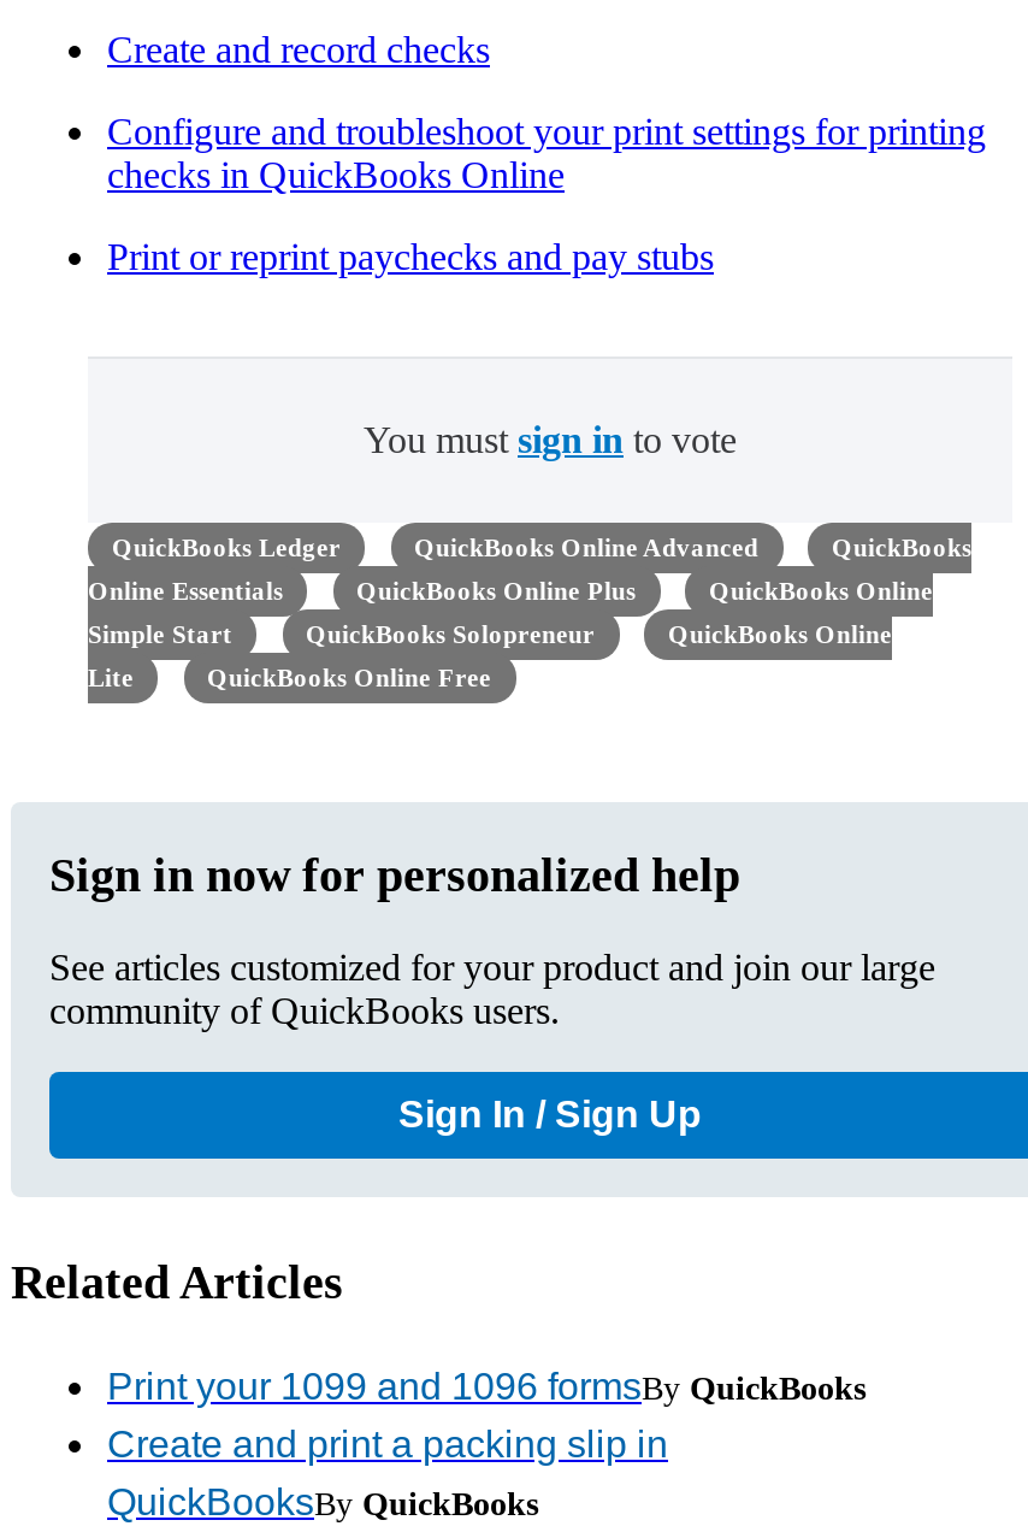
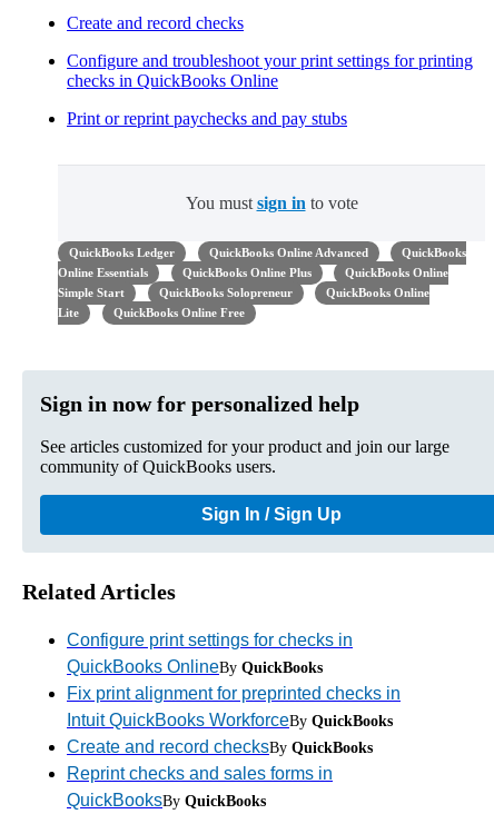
[107,1367,865,1465] Print your 1099 and 1096 formsBy QuickBooks | Create and print a packing slip in -> [67,631,401,783] Configure print settings for checks in | QuickBooks OnlineBy QuickBooks | Fix print alignment for preprinted checks in | Intuit QuickBooks WorkforceBy QuickBooks | Create and record checksBy QuickBooks | Reprint checks and sales forms in

